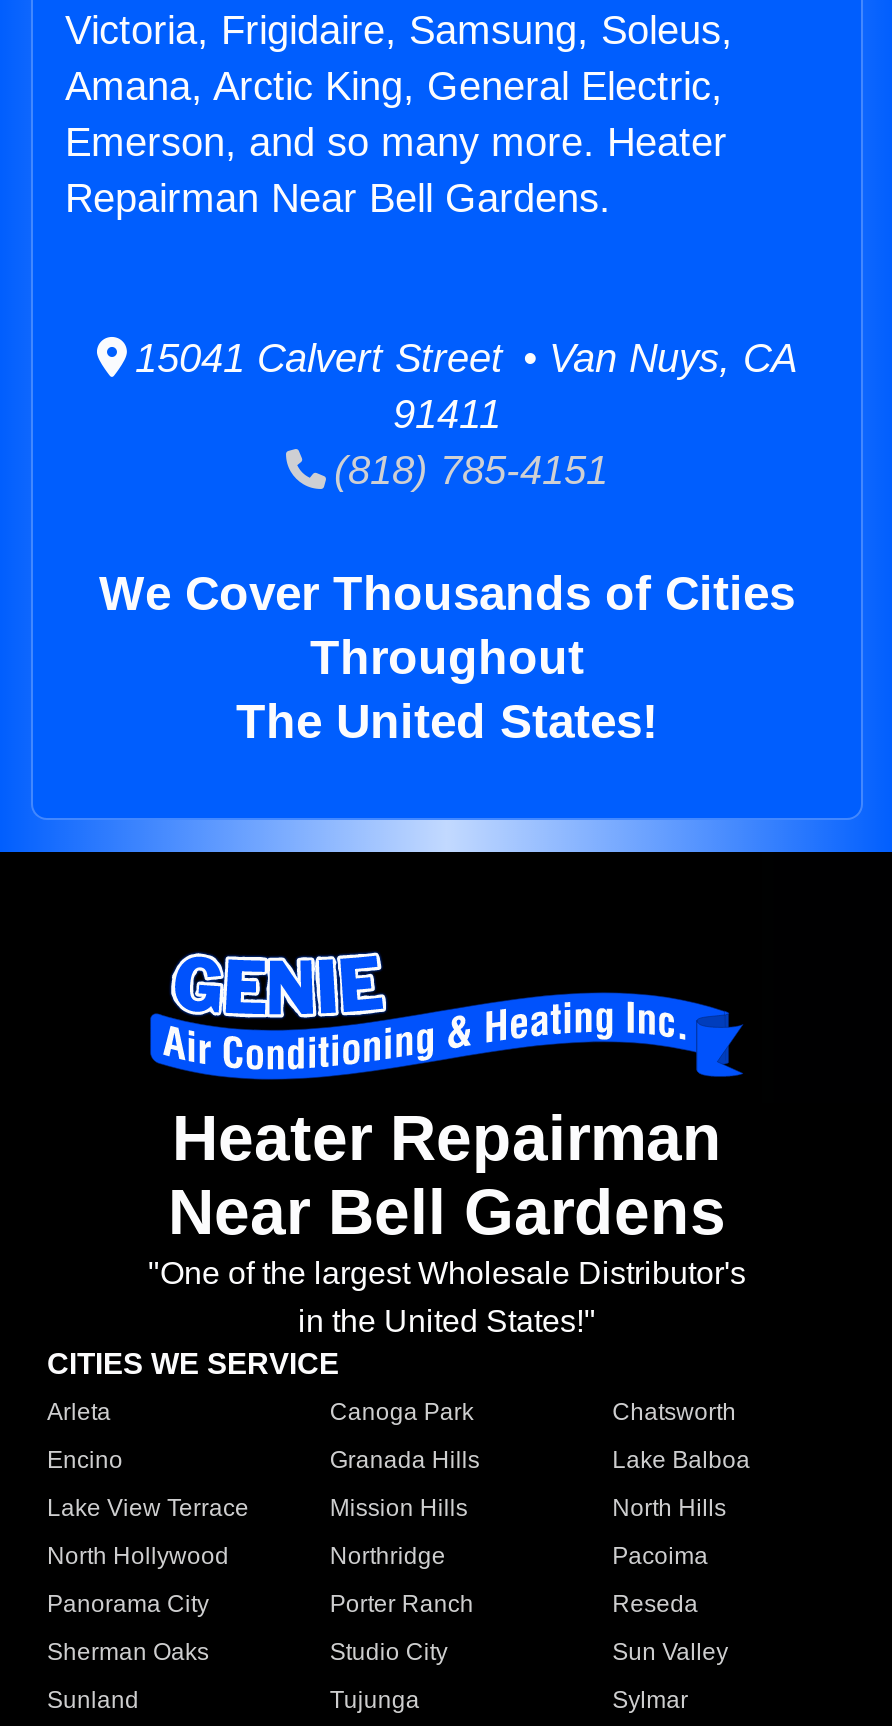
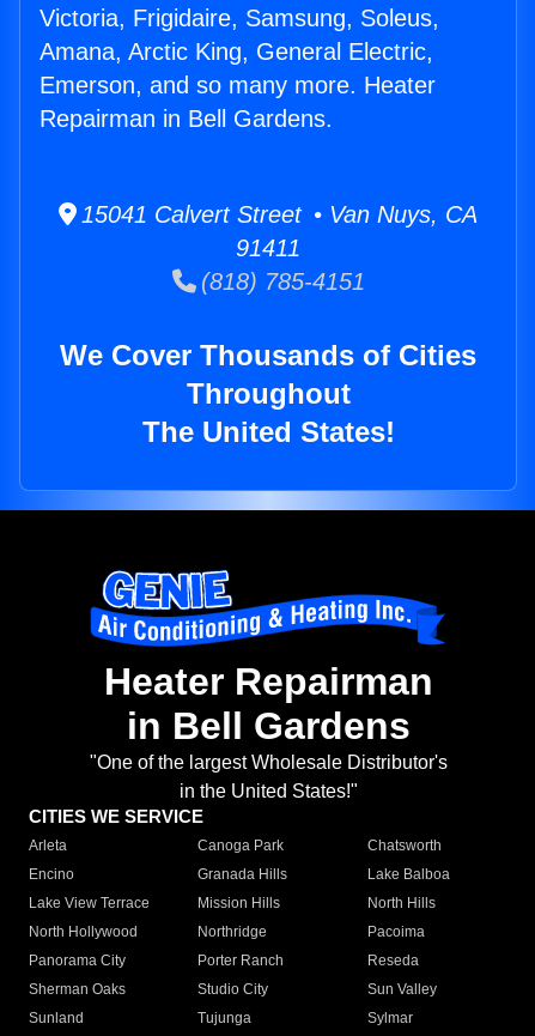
[65,176,611,220] Repairman Near Bell Gardens. -> [39,106,333,132] Repairman in Bell Gardens.
[168,1177,726,1249] Near Bell Gardens -> [126,705,410,748] in Bell Gardens

